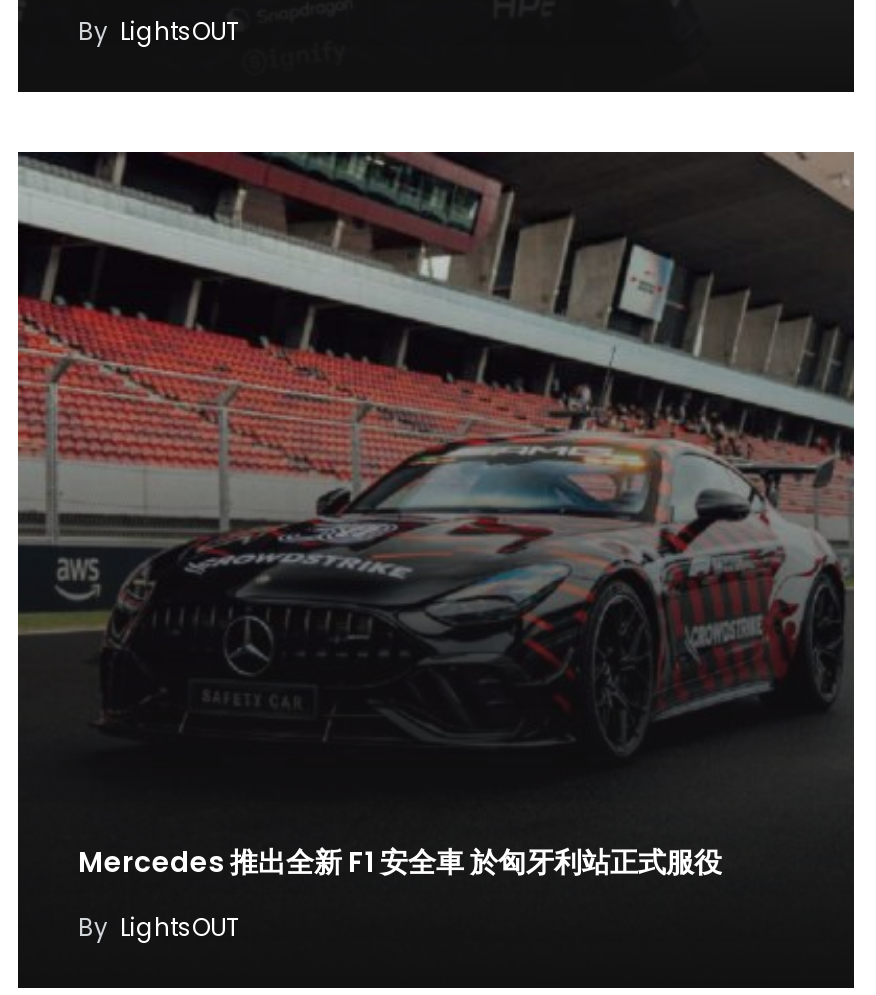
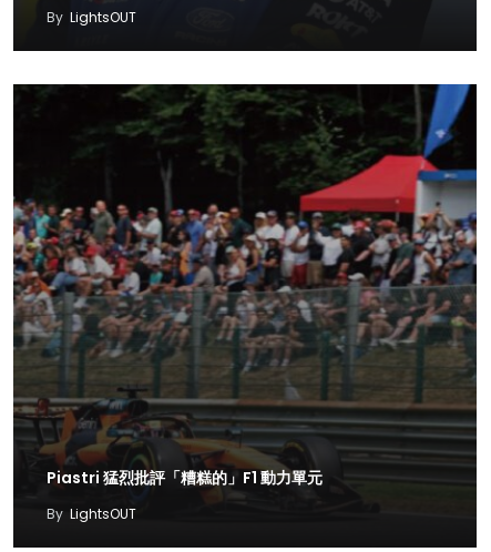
[16,150,856,881] [image] | Mercedes 推出全新 F1 安全車 於匈牙利站正式服役 -> [12,83,478,488] [image] | Piastri 猛烈批評「糟糕的」F1 動力單元

